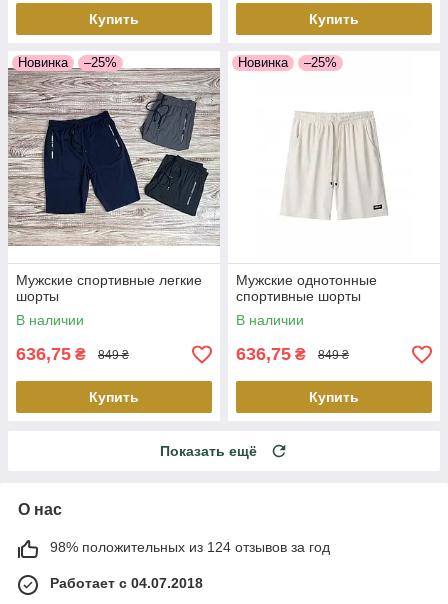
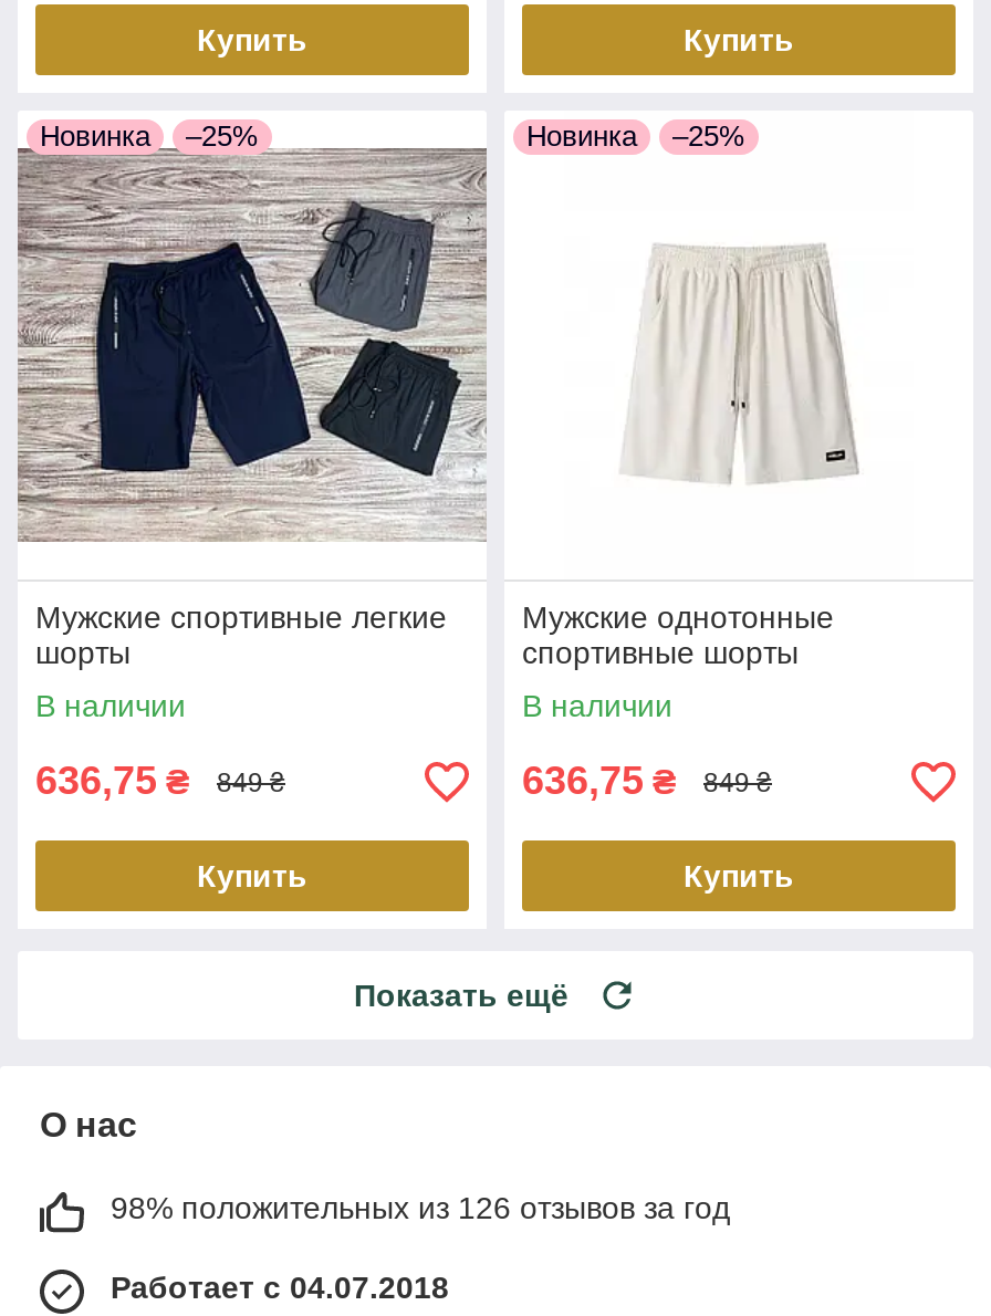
[50,539,330,555] 98% положительных из 124 отзывов за год -> [111,1190,730,1225] 98% положительных из 126 отзывов за год

